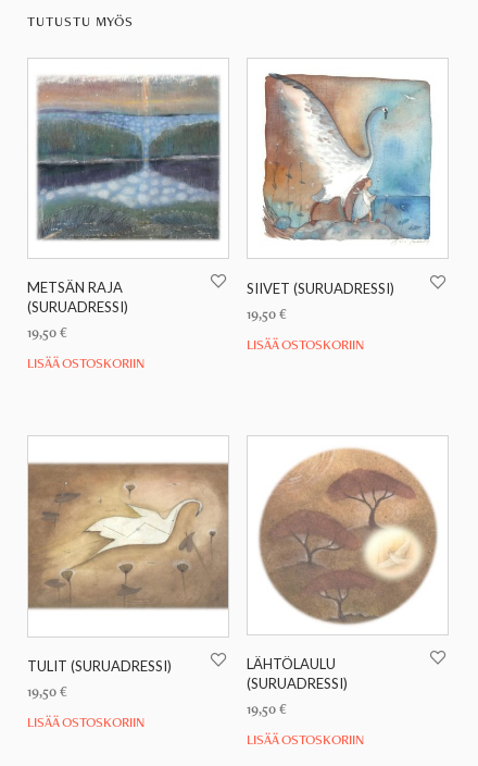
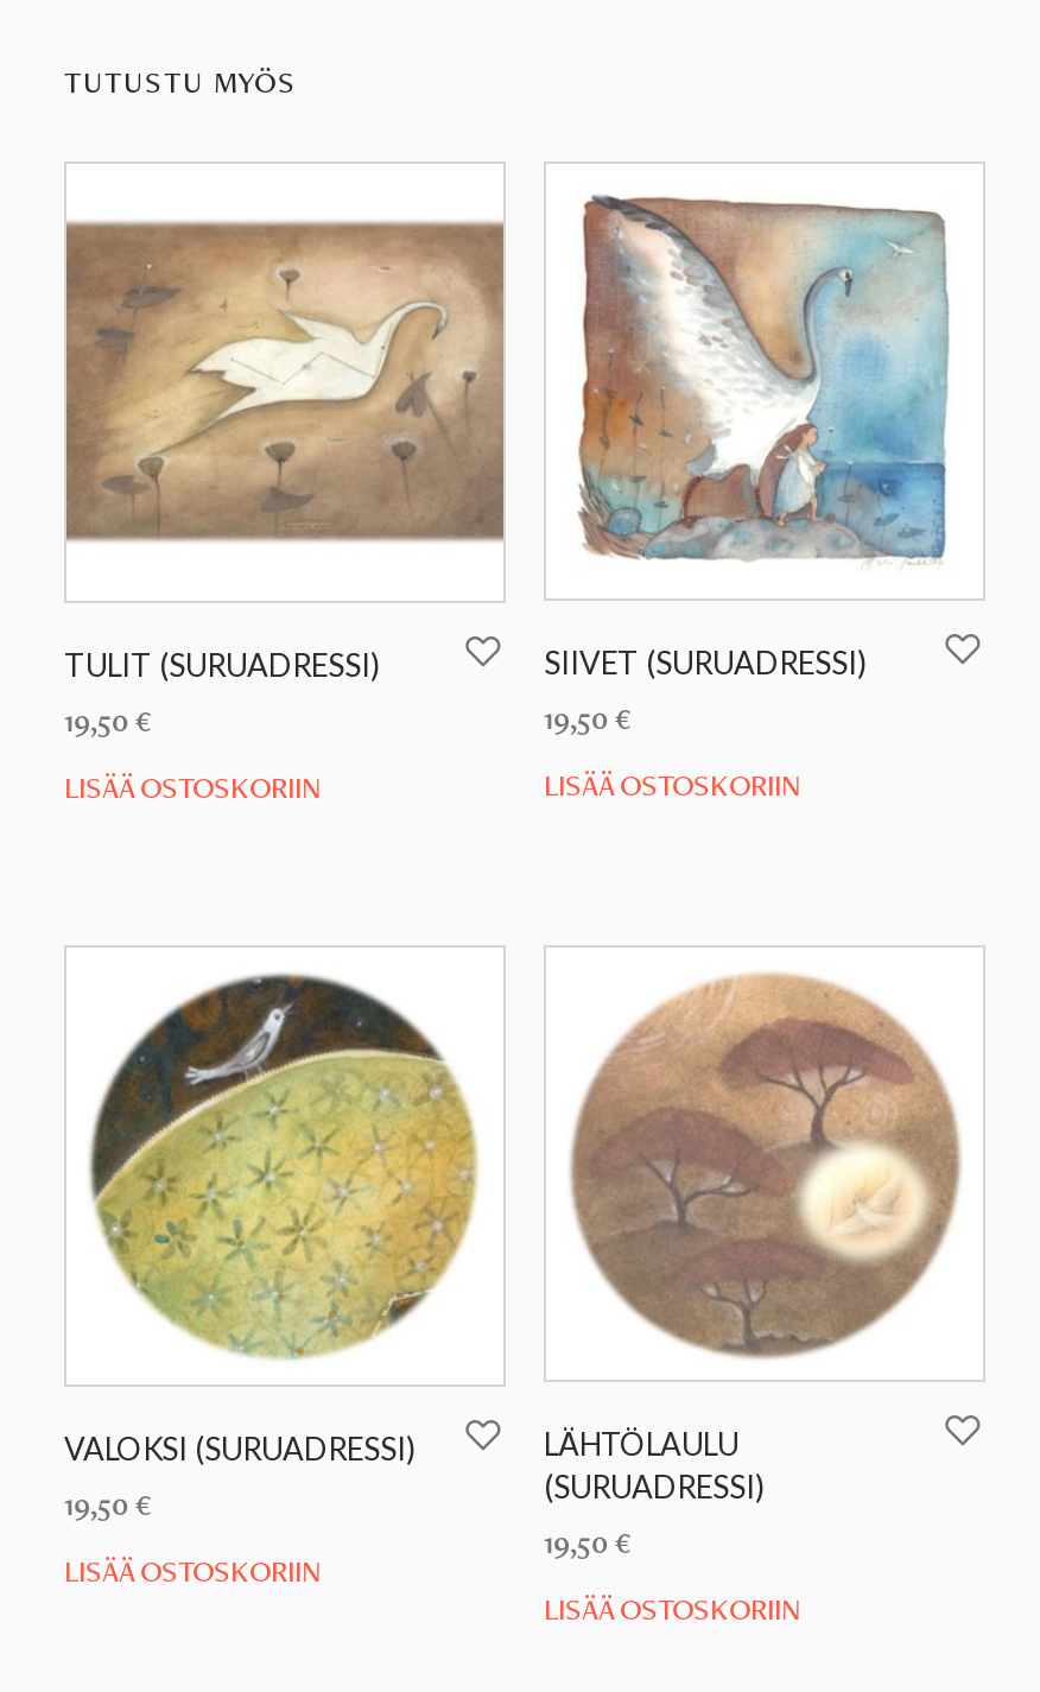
[28,75,228,242] [image] -> [64,202,506,560] [image]
[27,279,128,316] METSÄN RAJA | (SURUADRESSI) -> none
[27,447,229,623] [image] -> [66,971,503,1361] [image]
moved [27,657,172,675] -> [64,647,380,685]: TULIT (SURUADRESSI)
none -> [64,1430,416,1468] VALOKSI (SURUADRESSI)

